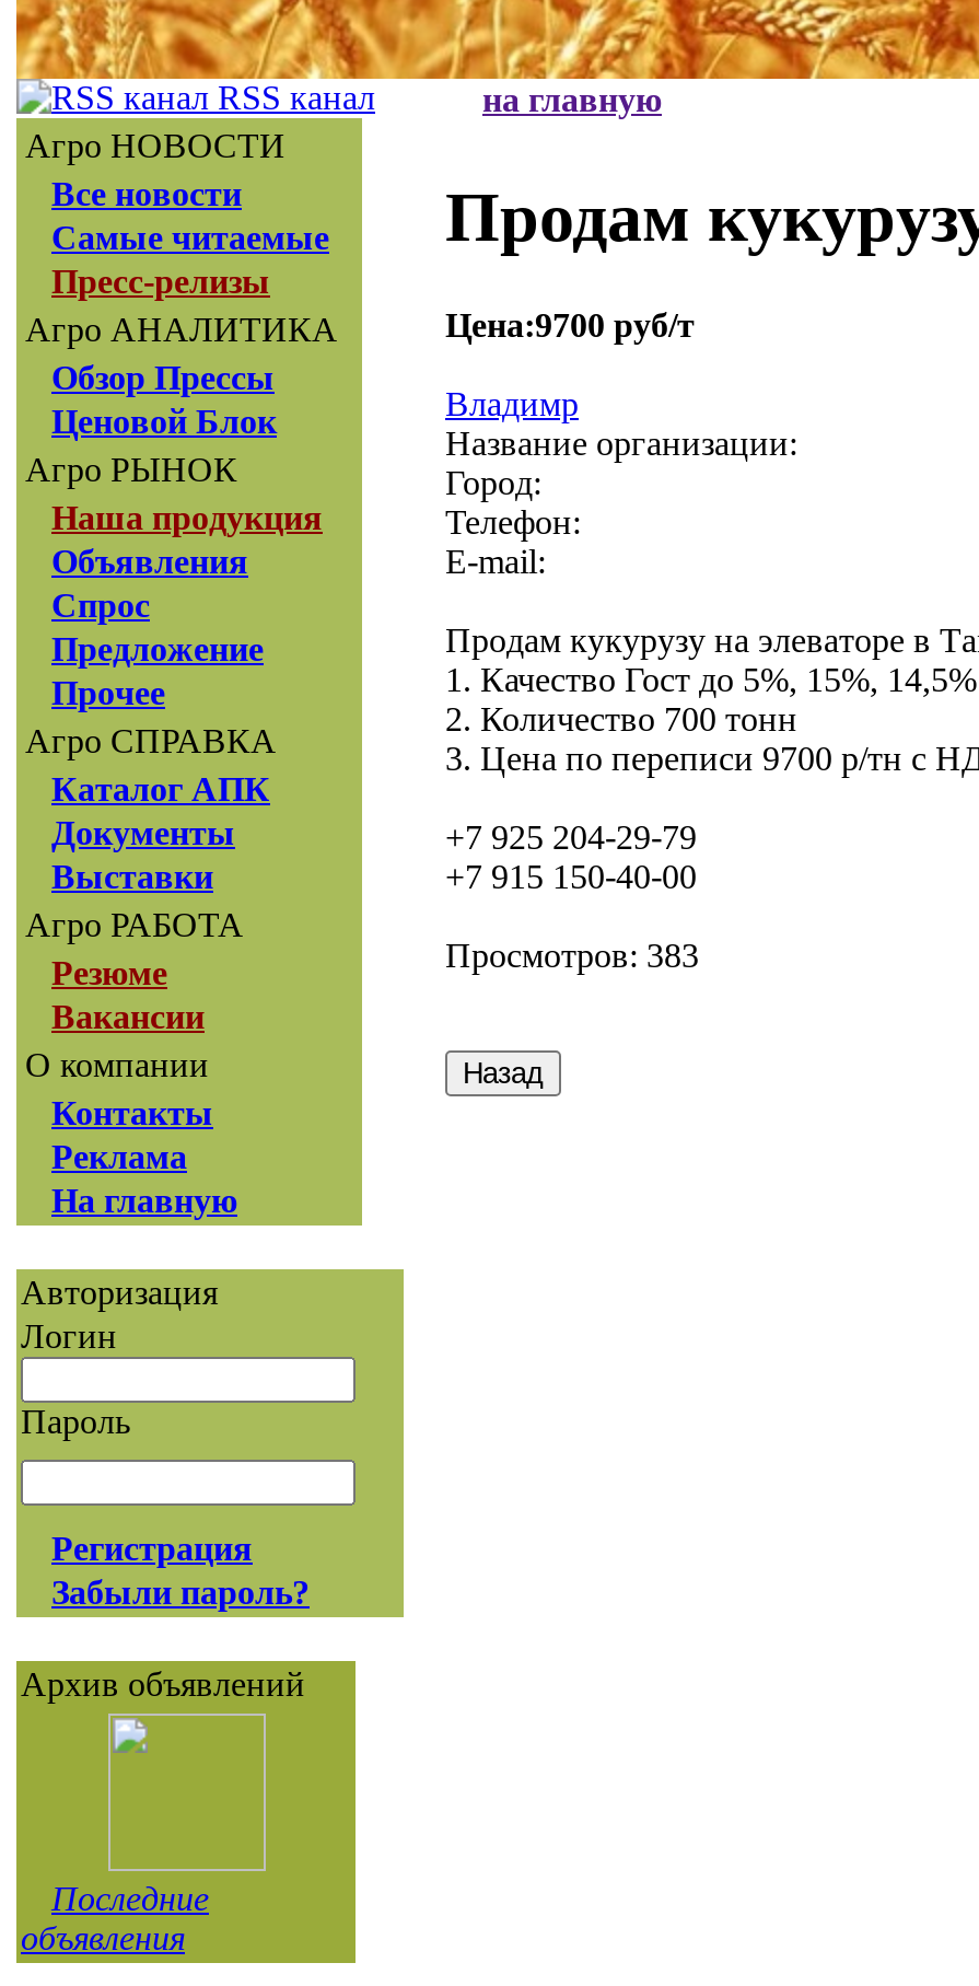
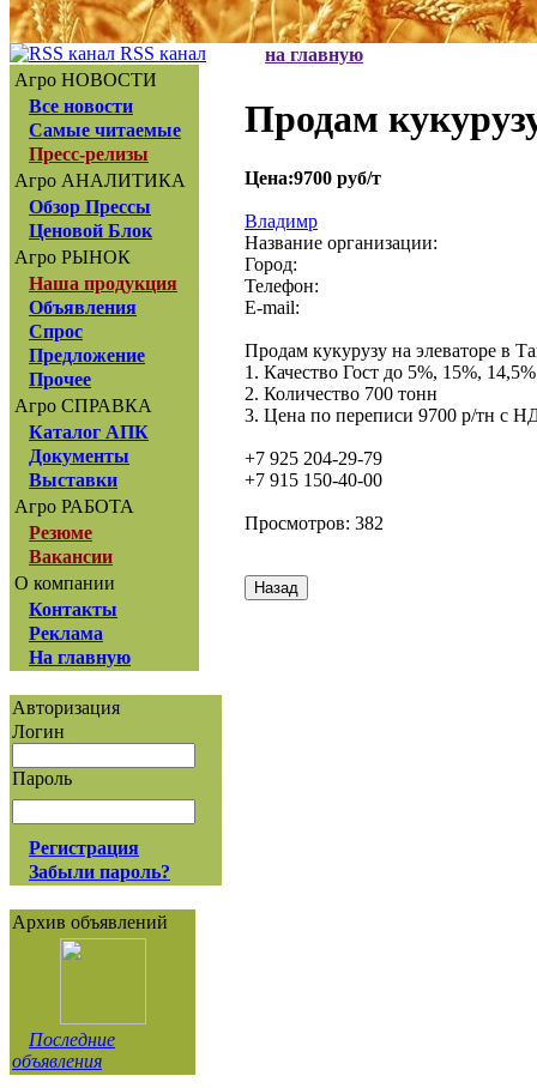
[445,936,699,974] Просмотров: 383 -> [245,513,384,533] Просмотров: 382

